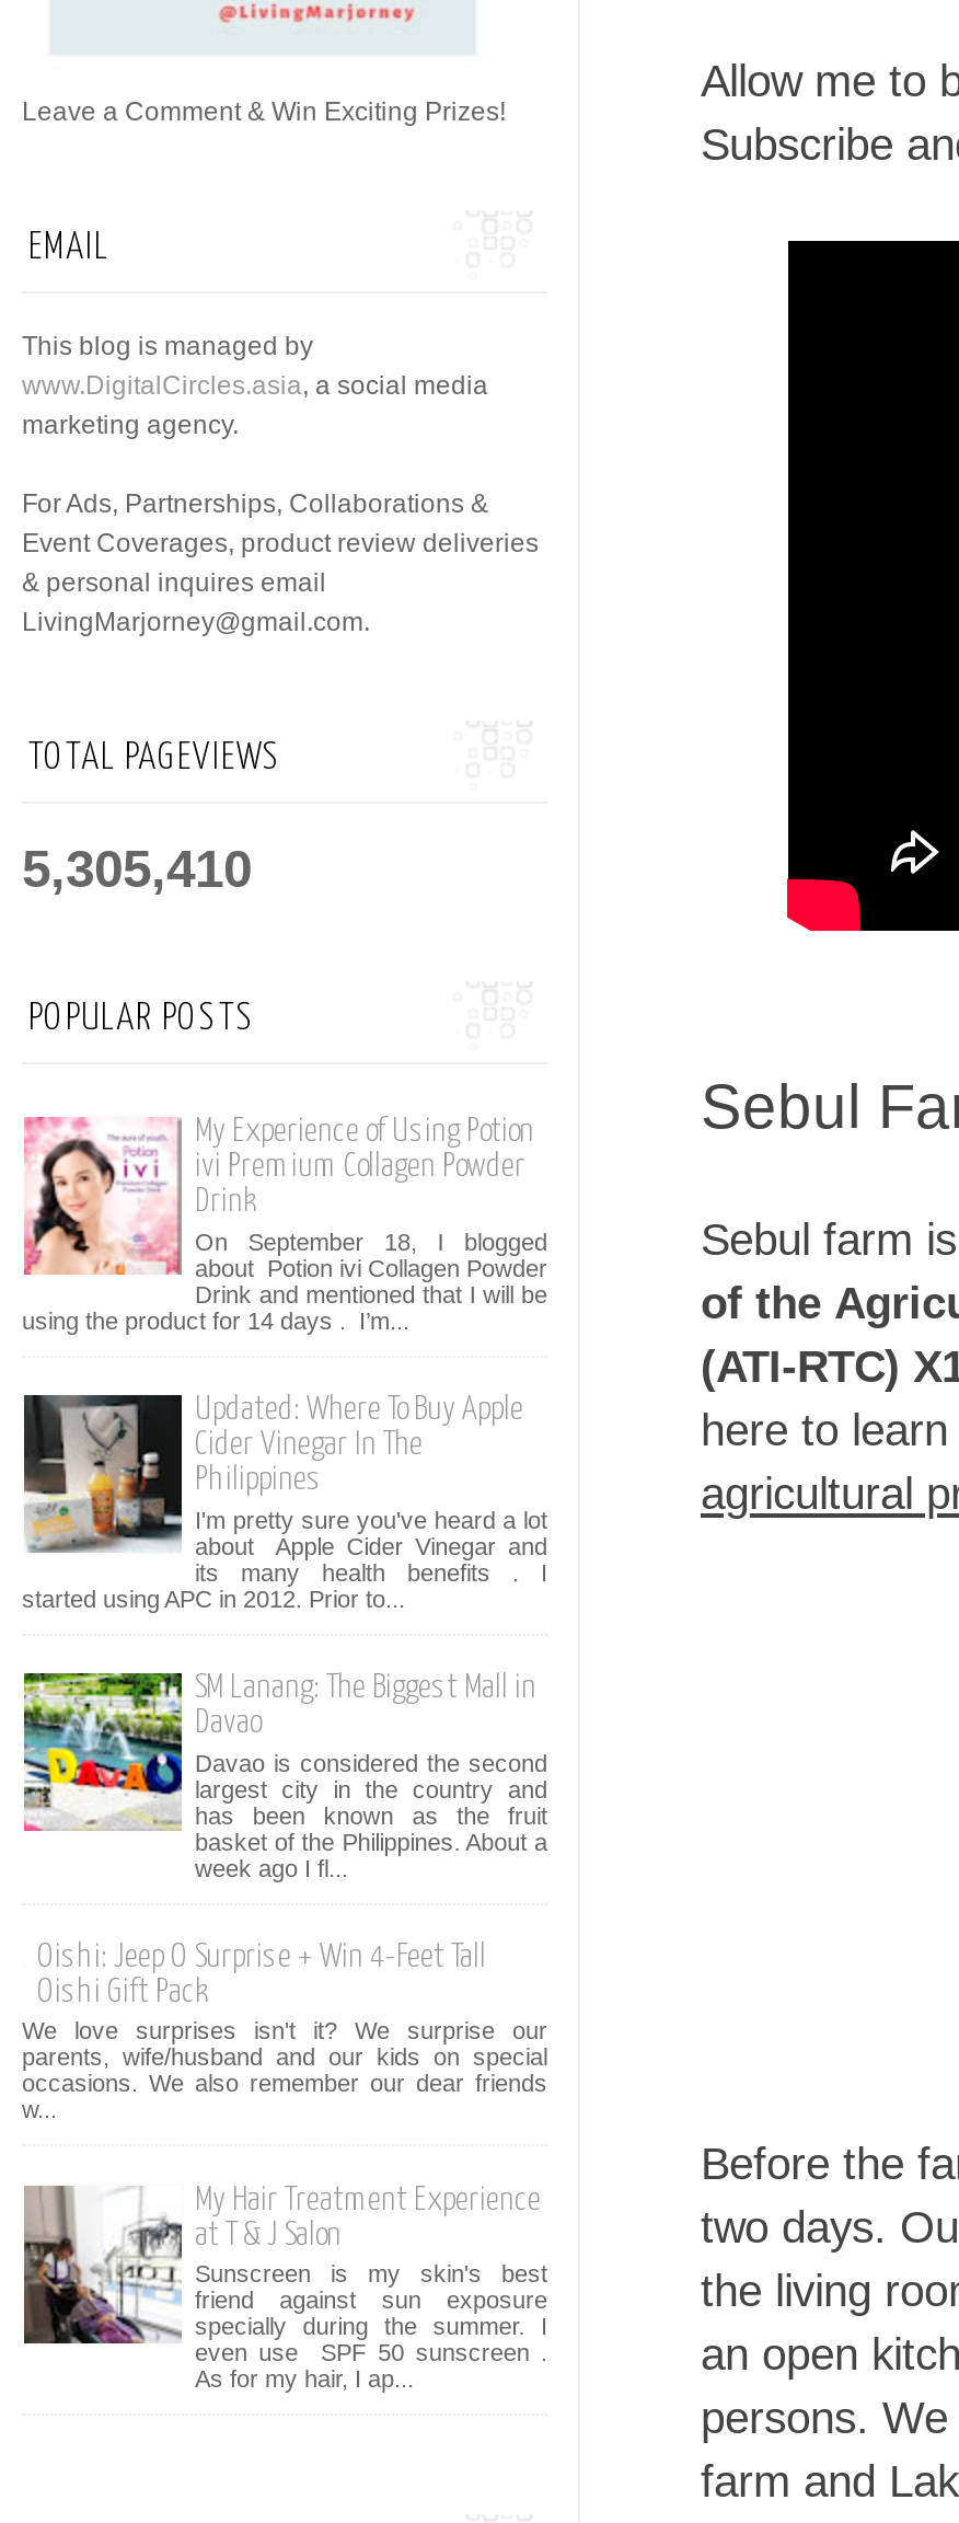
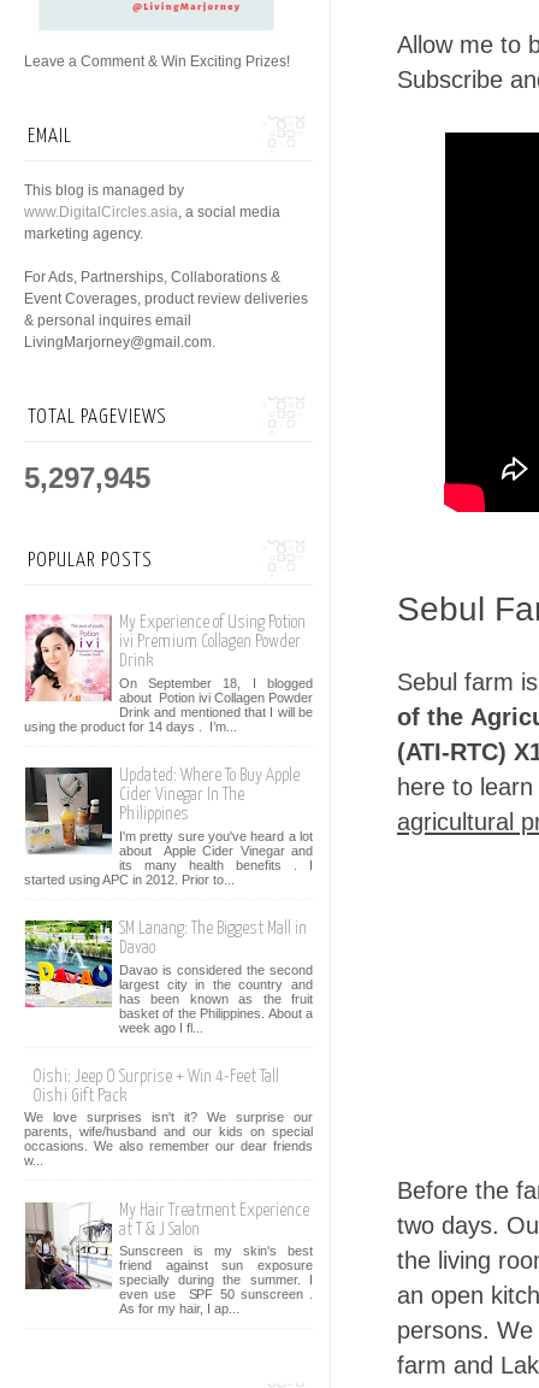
[22,839,252,898] 5,305,410 -> [24,461,150,494] 5,297,945

